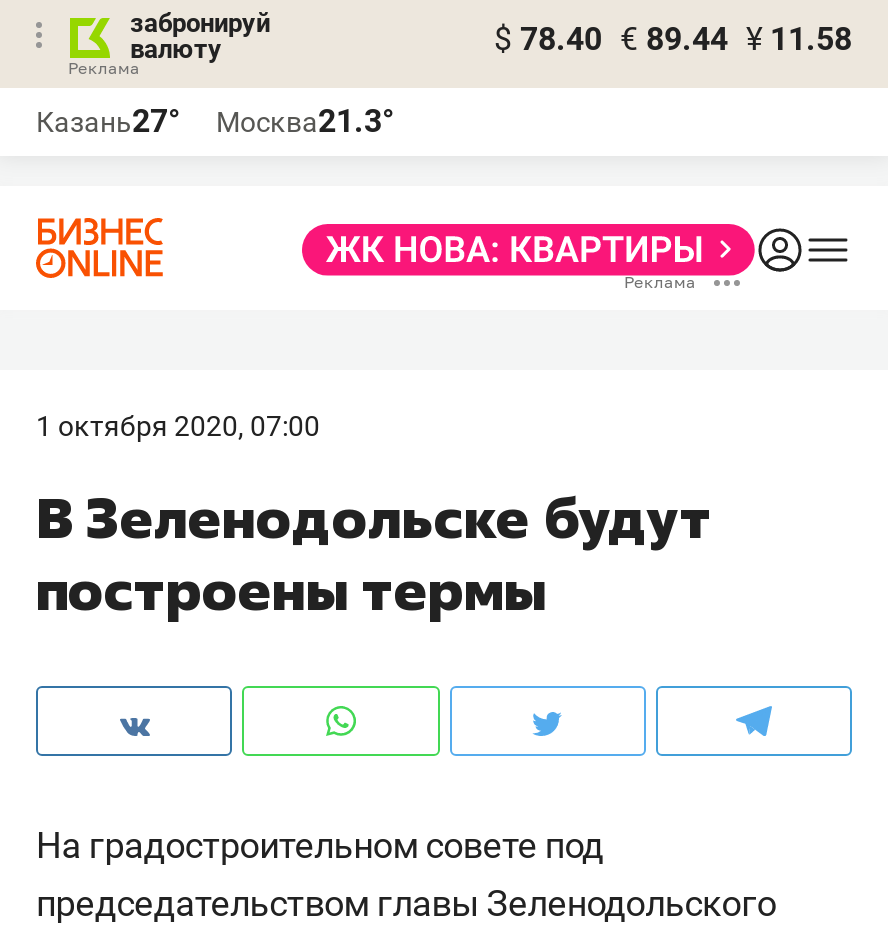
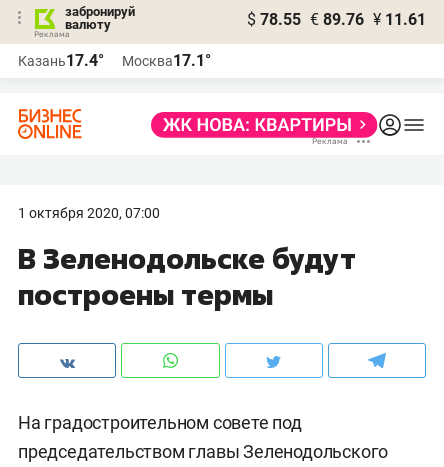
[494,20,852,58] $ 78.40 € 89.44 ¥ 11.58 -> [247,10,426,29] $ 78.55 € 89.76 ¥ 11.61
[36,102,180,140] Казань27° -> [18,51,104,70] Казань17.4°
[216,102,394,140] Москва21.3° -> [122,51,211,70] Москва17.1°

